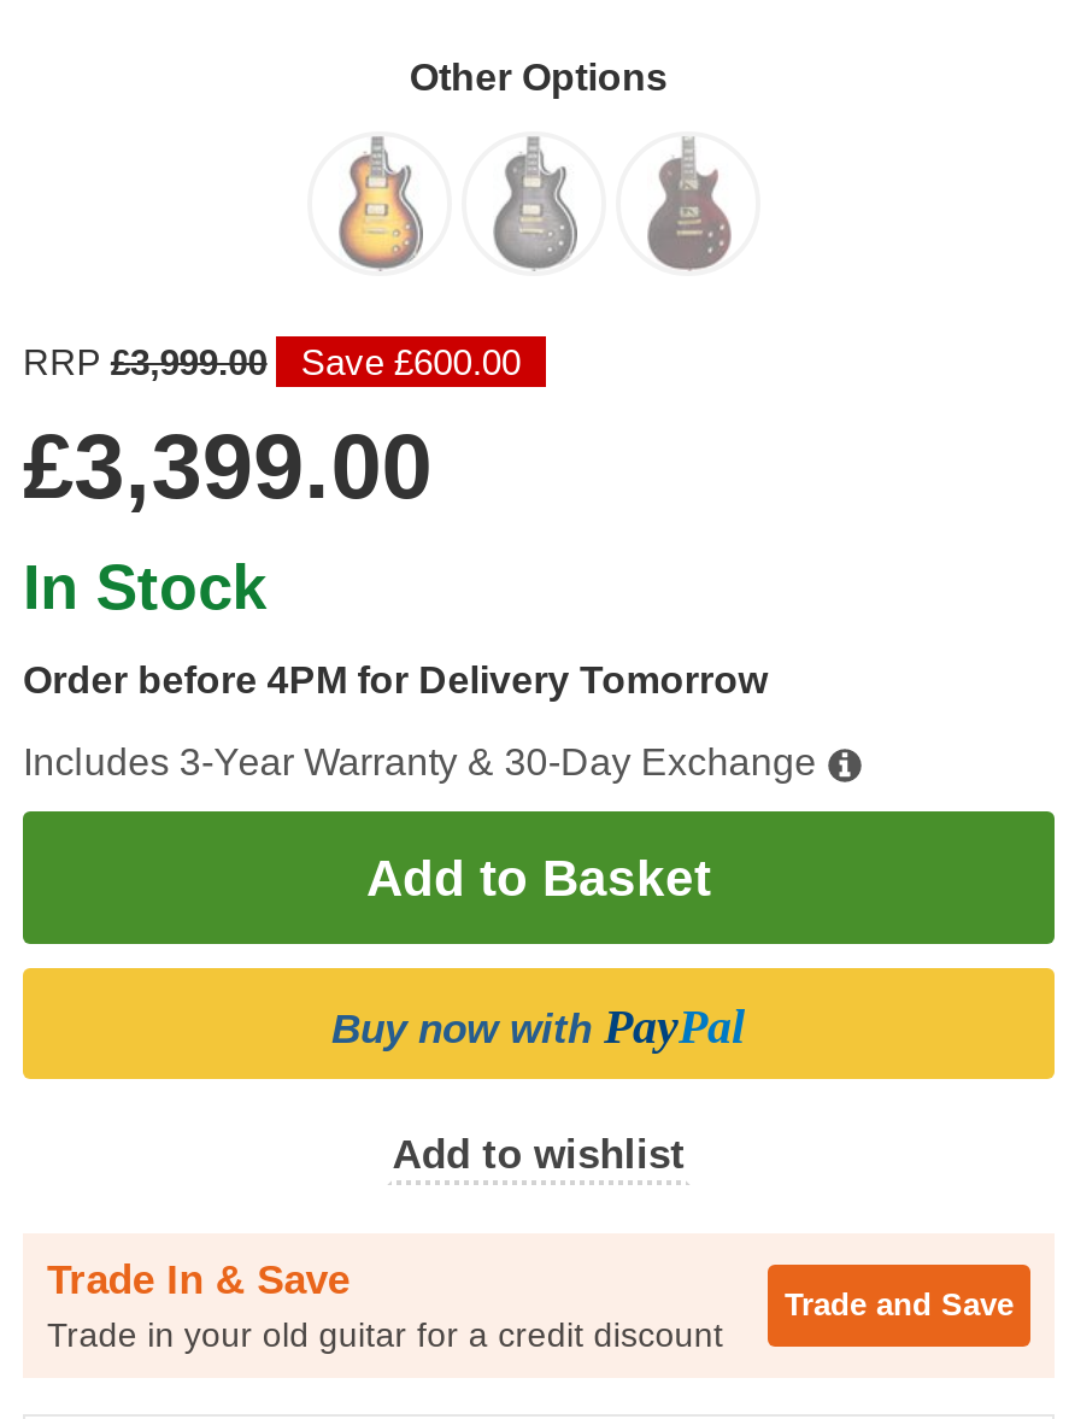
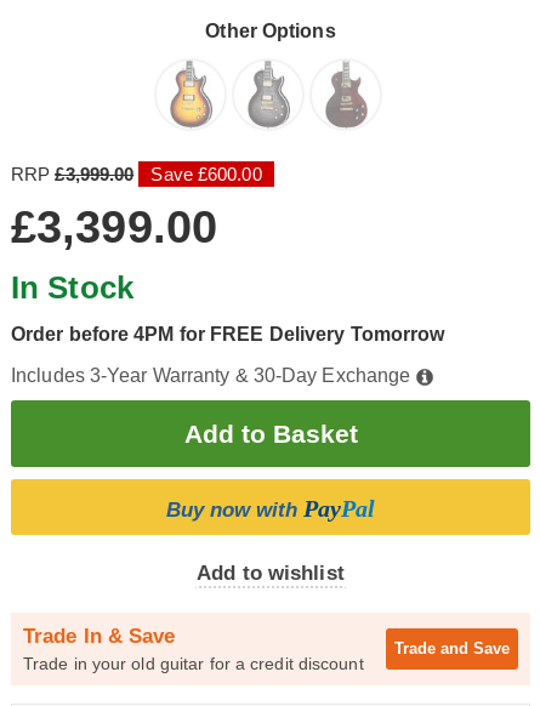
[23,659,767,700] Order before 4PM for Delivery Tomorrow -> [11,324,444,345] Order before 4PM for FREE Delivery Tomorrow

